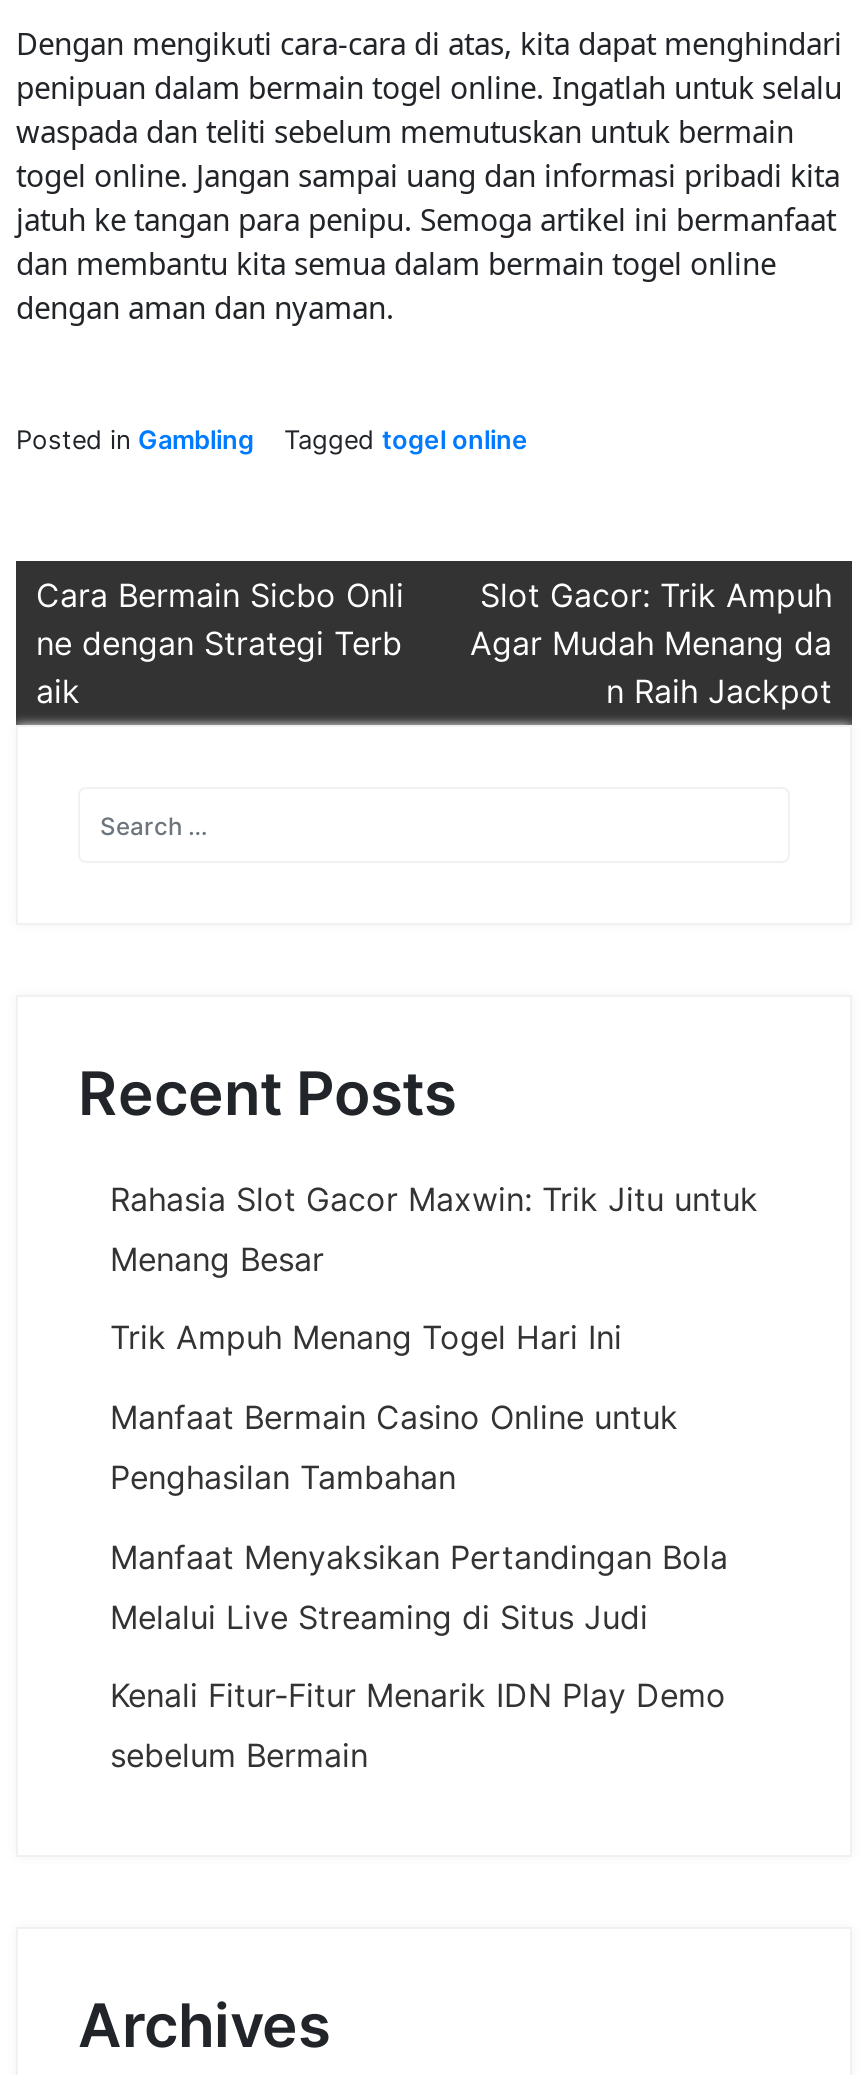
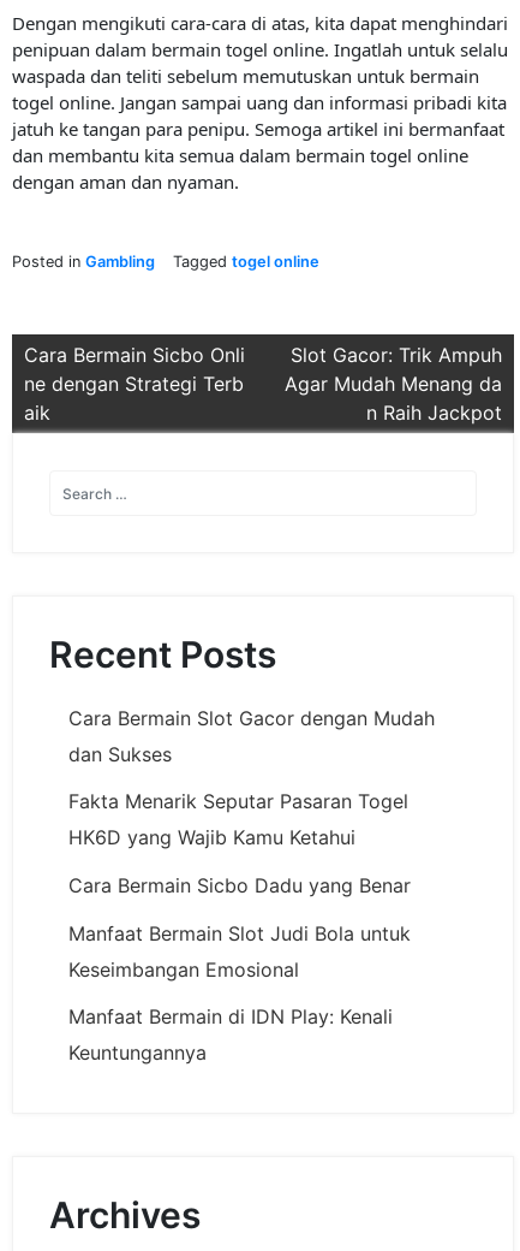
[110,1179,758,1219] Rahasia Slot Gacor Maxwin: Trik Jitu untuk -> [68,706,435,730] Cara Bermain Slot Gacor dengan Mudah
[110,1239,324,1279] Menang Besar -> [68,742,172,766] dan Sukses
[110,1318,622,1358] Trik Ampuh Menang Togel Hari Ini -> [68,790,408,814] Fakta Menarik Seputar Pasaran Togel
[110,1397,678,1437] Manfaat Bermain Casino Online untuk -> [68,826,355,850] HK6D yang Wajib Kamu Ketahui
[110,1457,456,1497] Penghasilan Tambahan -> [68,873,411,897] Cara Bermain Sicbo Dadu yang Benar
[110,1536,728,1576] Manfaat Menyaksikan Pertandingan Bola -> [68,921,411,945] Manfaat Bermain Slot Judi Bola untuk
[110,1596,648,1636] Melalui Live Streaming di Situs Judi -> [68,957,299,981] Keseimbangan Emosional
[110,1675,726,1715] Kenali Fitur-Fitur Menarik IDN Play Demo -> [68,1005,393,1029] Manfaat Bermain di IDN Play: Kenali
[110,1735,368,1775] sebelum Bermain -> [68,1041,207,1065] Keuntungannya

